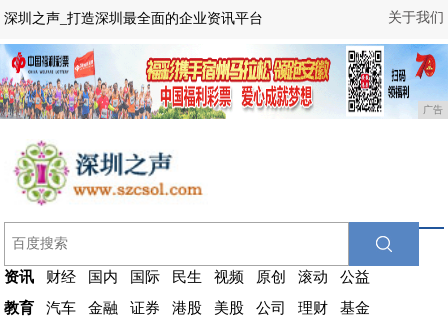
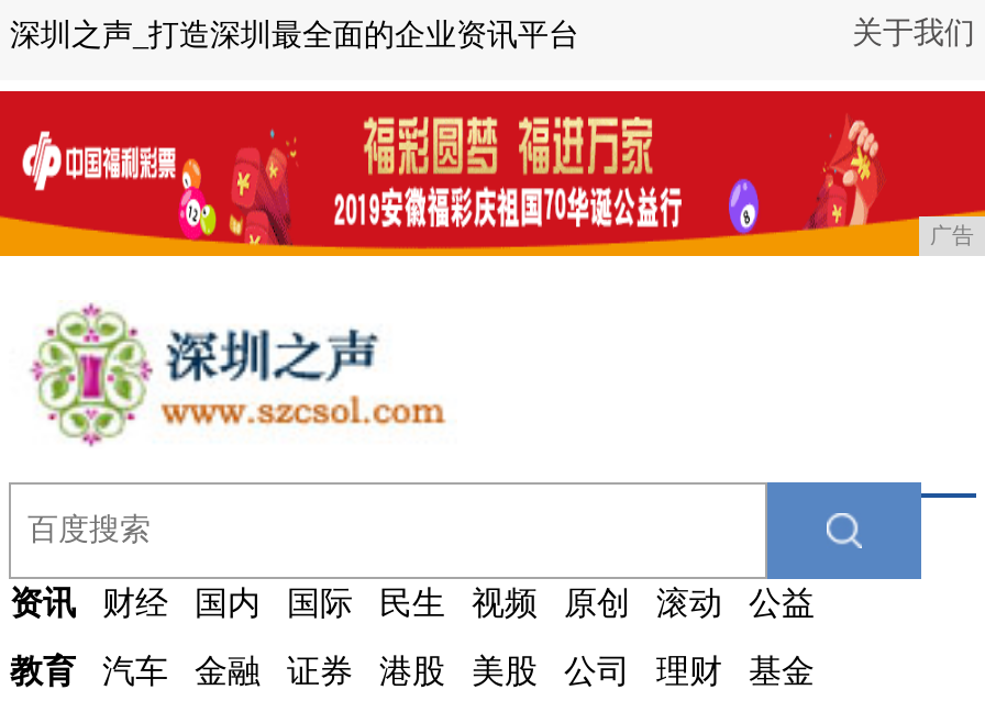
[3,43,445,120] [image] -> [7,89,978,258] [image]

